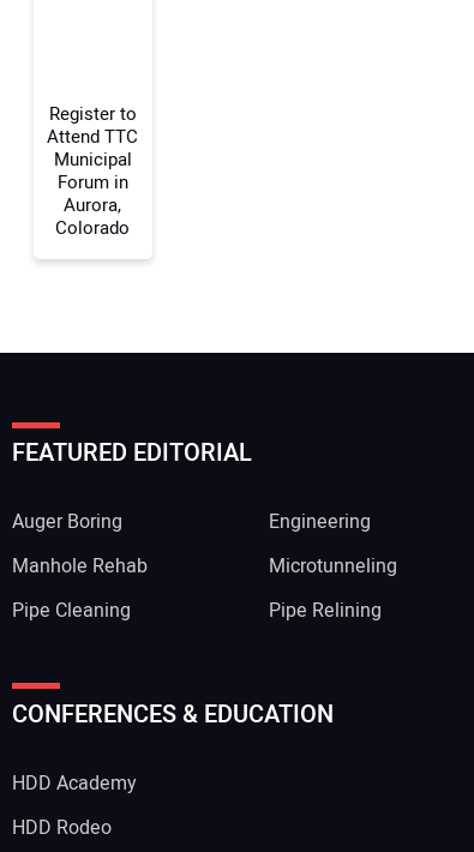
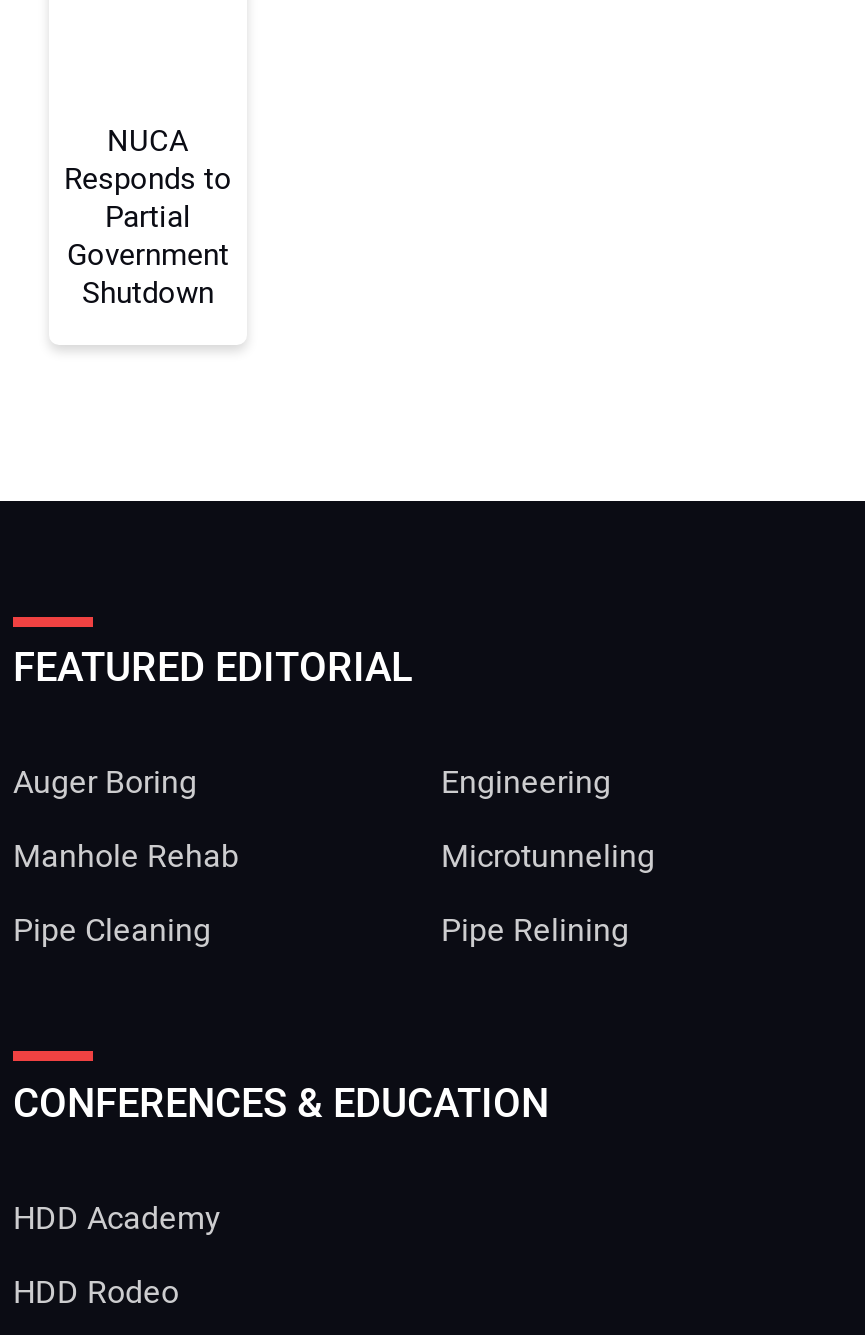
[47,101,139,242] Register to | Attend TTC | Municipal | Forum in | Aurora, | Colorado -> [64,120,232,316] NUCA | Responds to | Partial | Government | Shutdown

